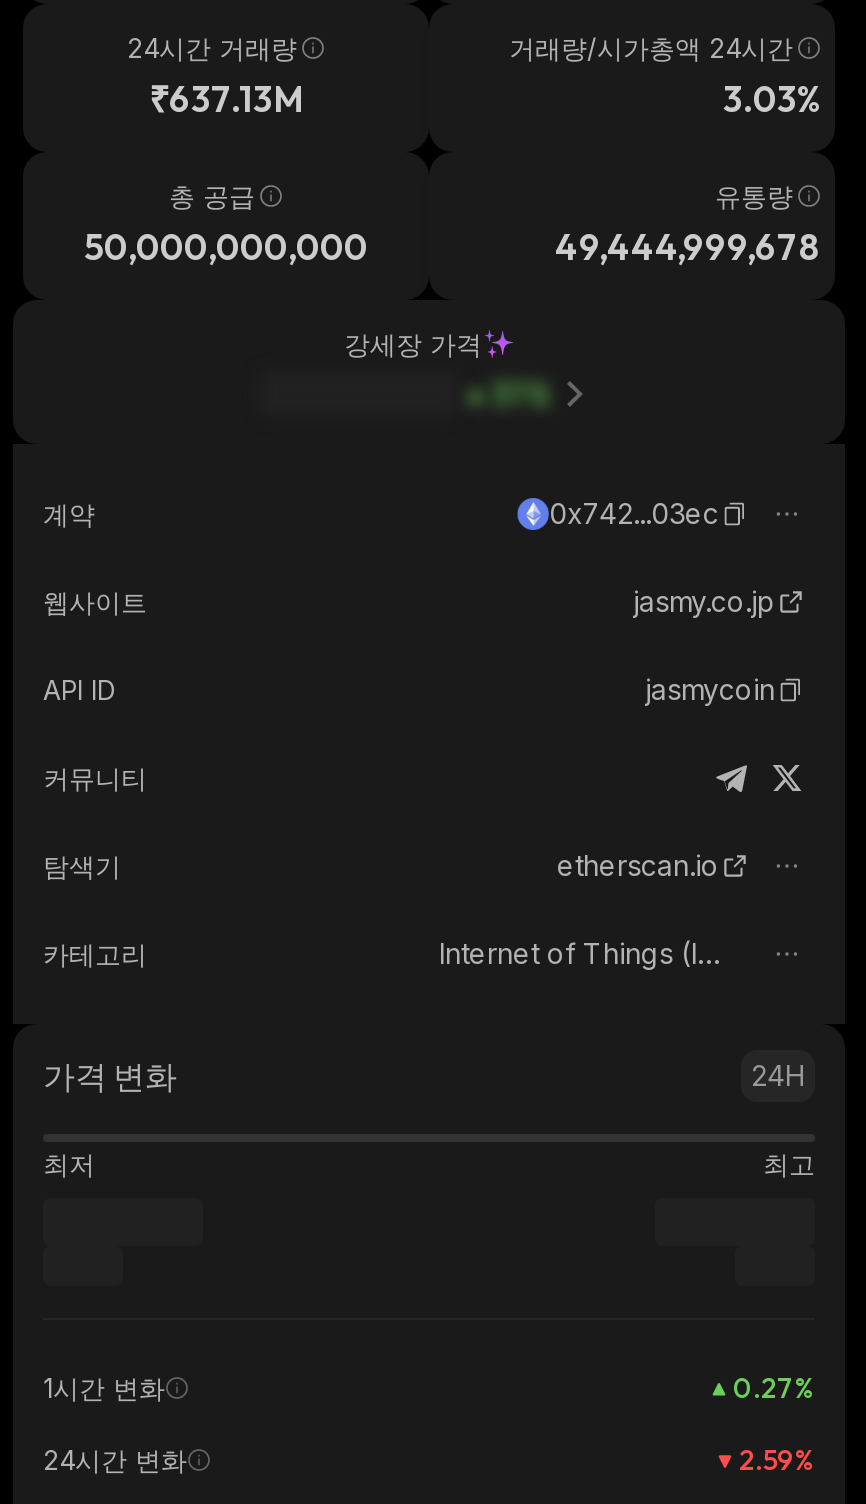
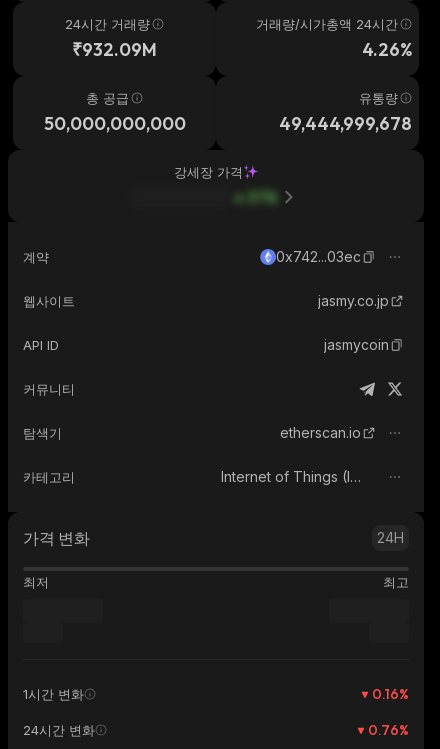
[149,76,303,122] ₹637.13M -> [72,38,157,61] ₹932.09M
[723,76,821,122] 3.03% -> [362,38,412,61] 4.26%
[733,1370,815,1406] 0.27% -> [372,685,409,703] 0.16%
[739,1442,815,1478] 2.59% -> [368,721,409,739] 0.76%

